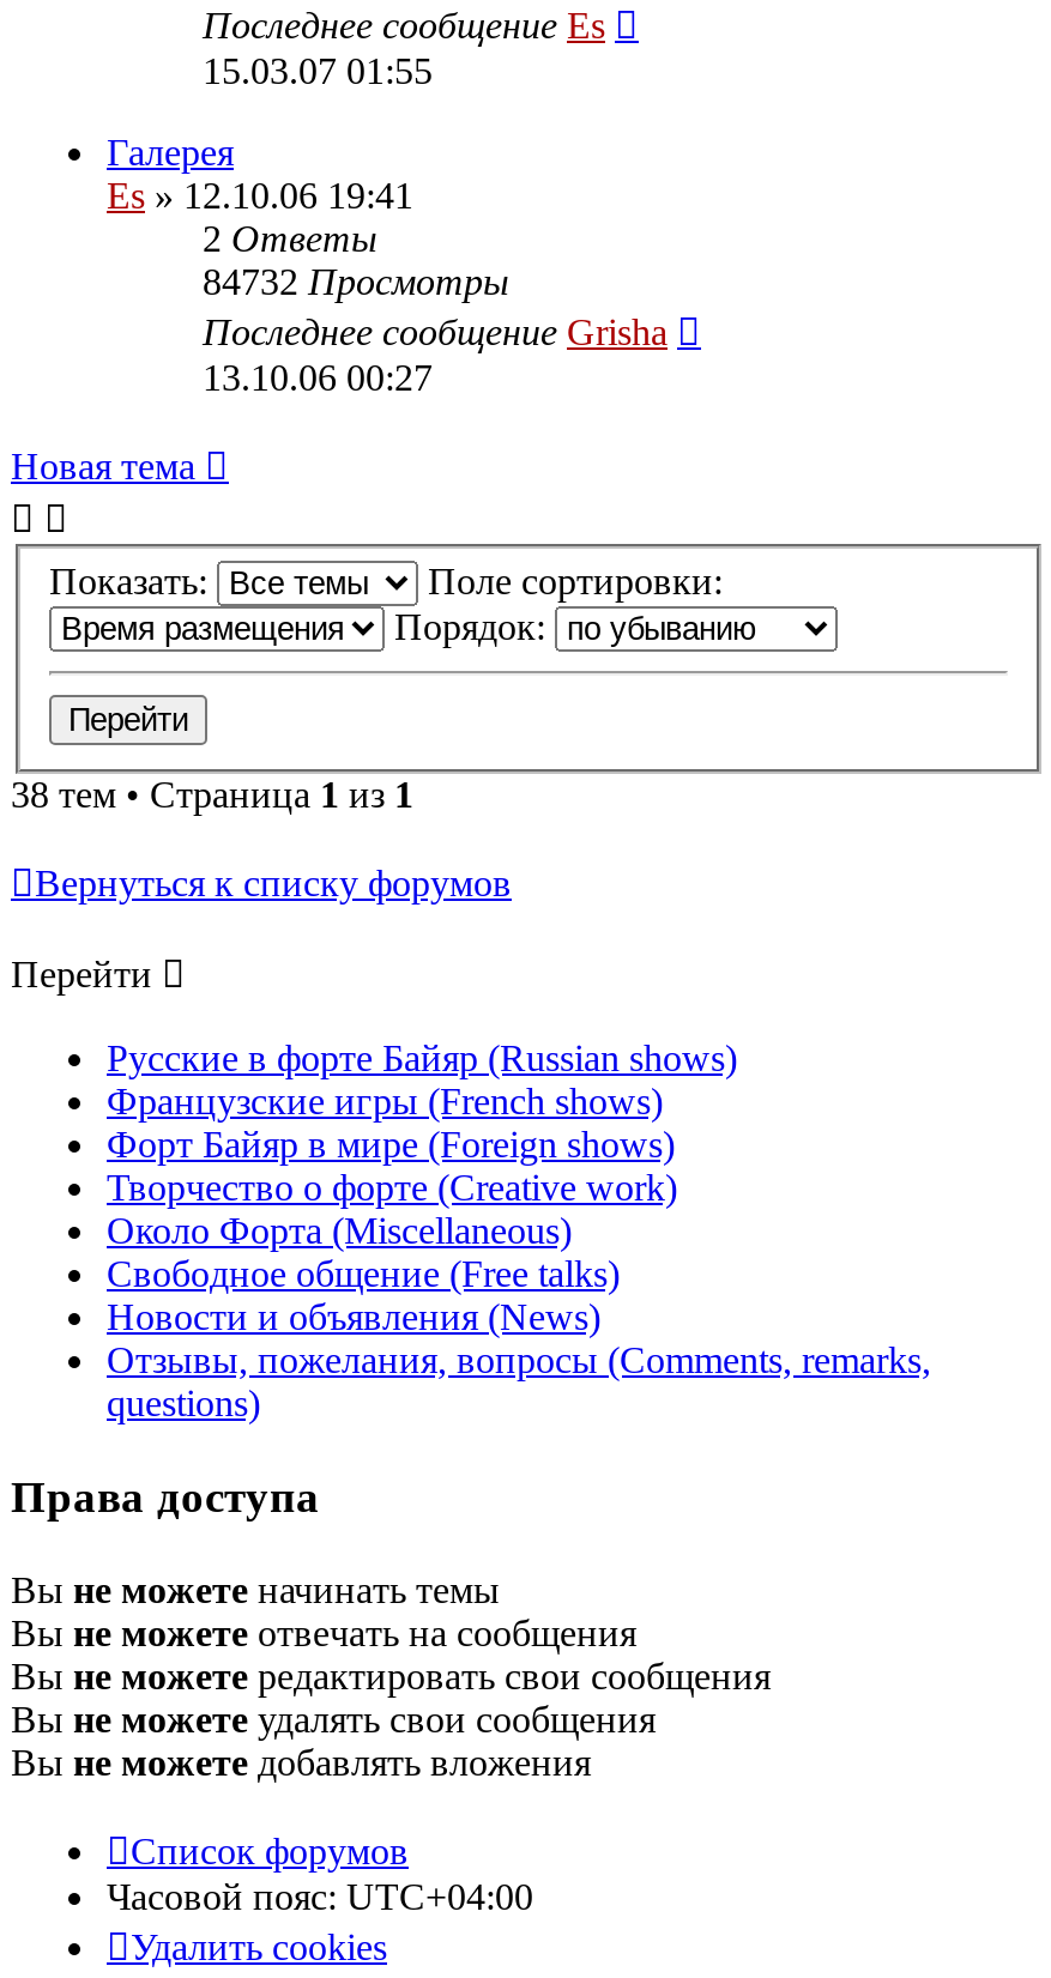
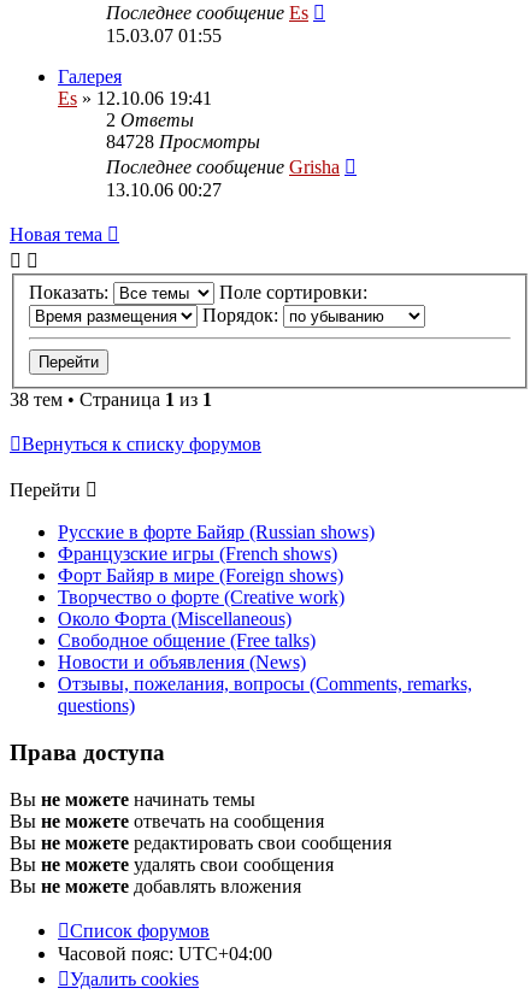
[203,261,509,302] 84732 Просмотры -> [106,131,260,152] 84728 Просмотры

